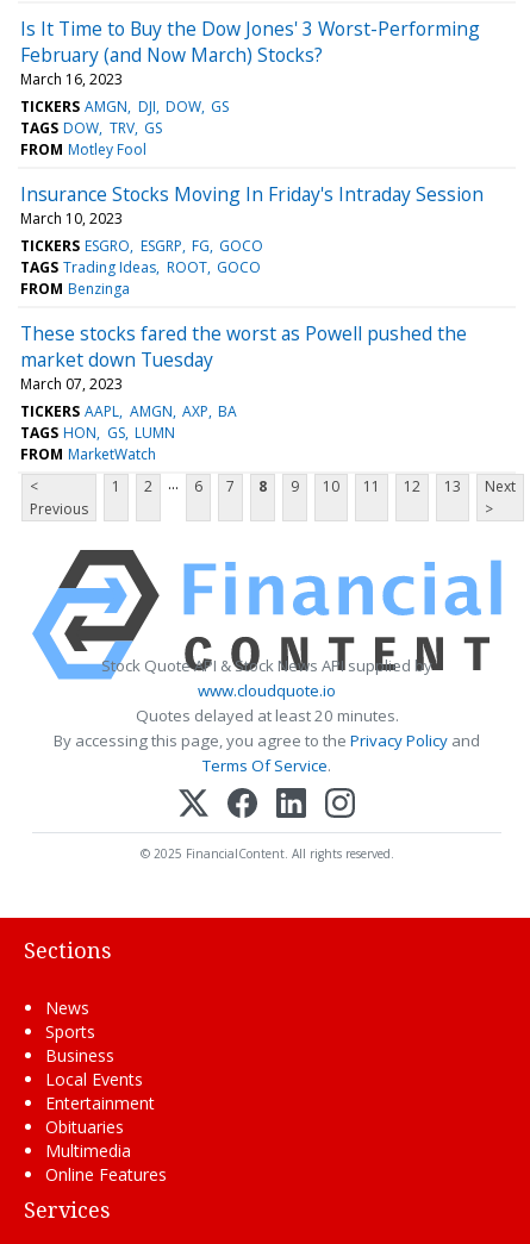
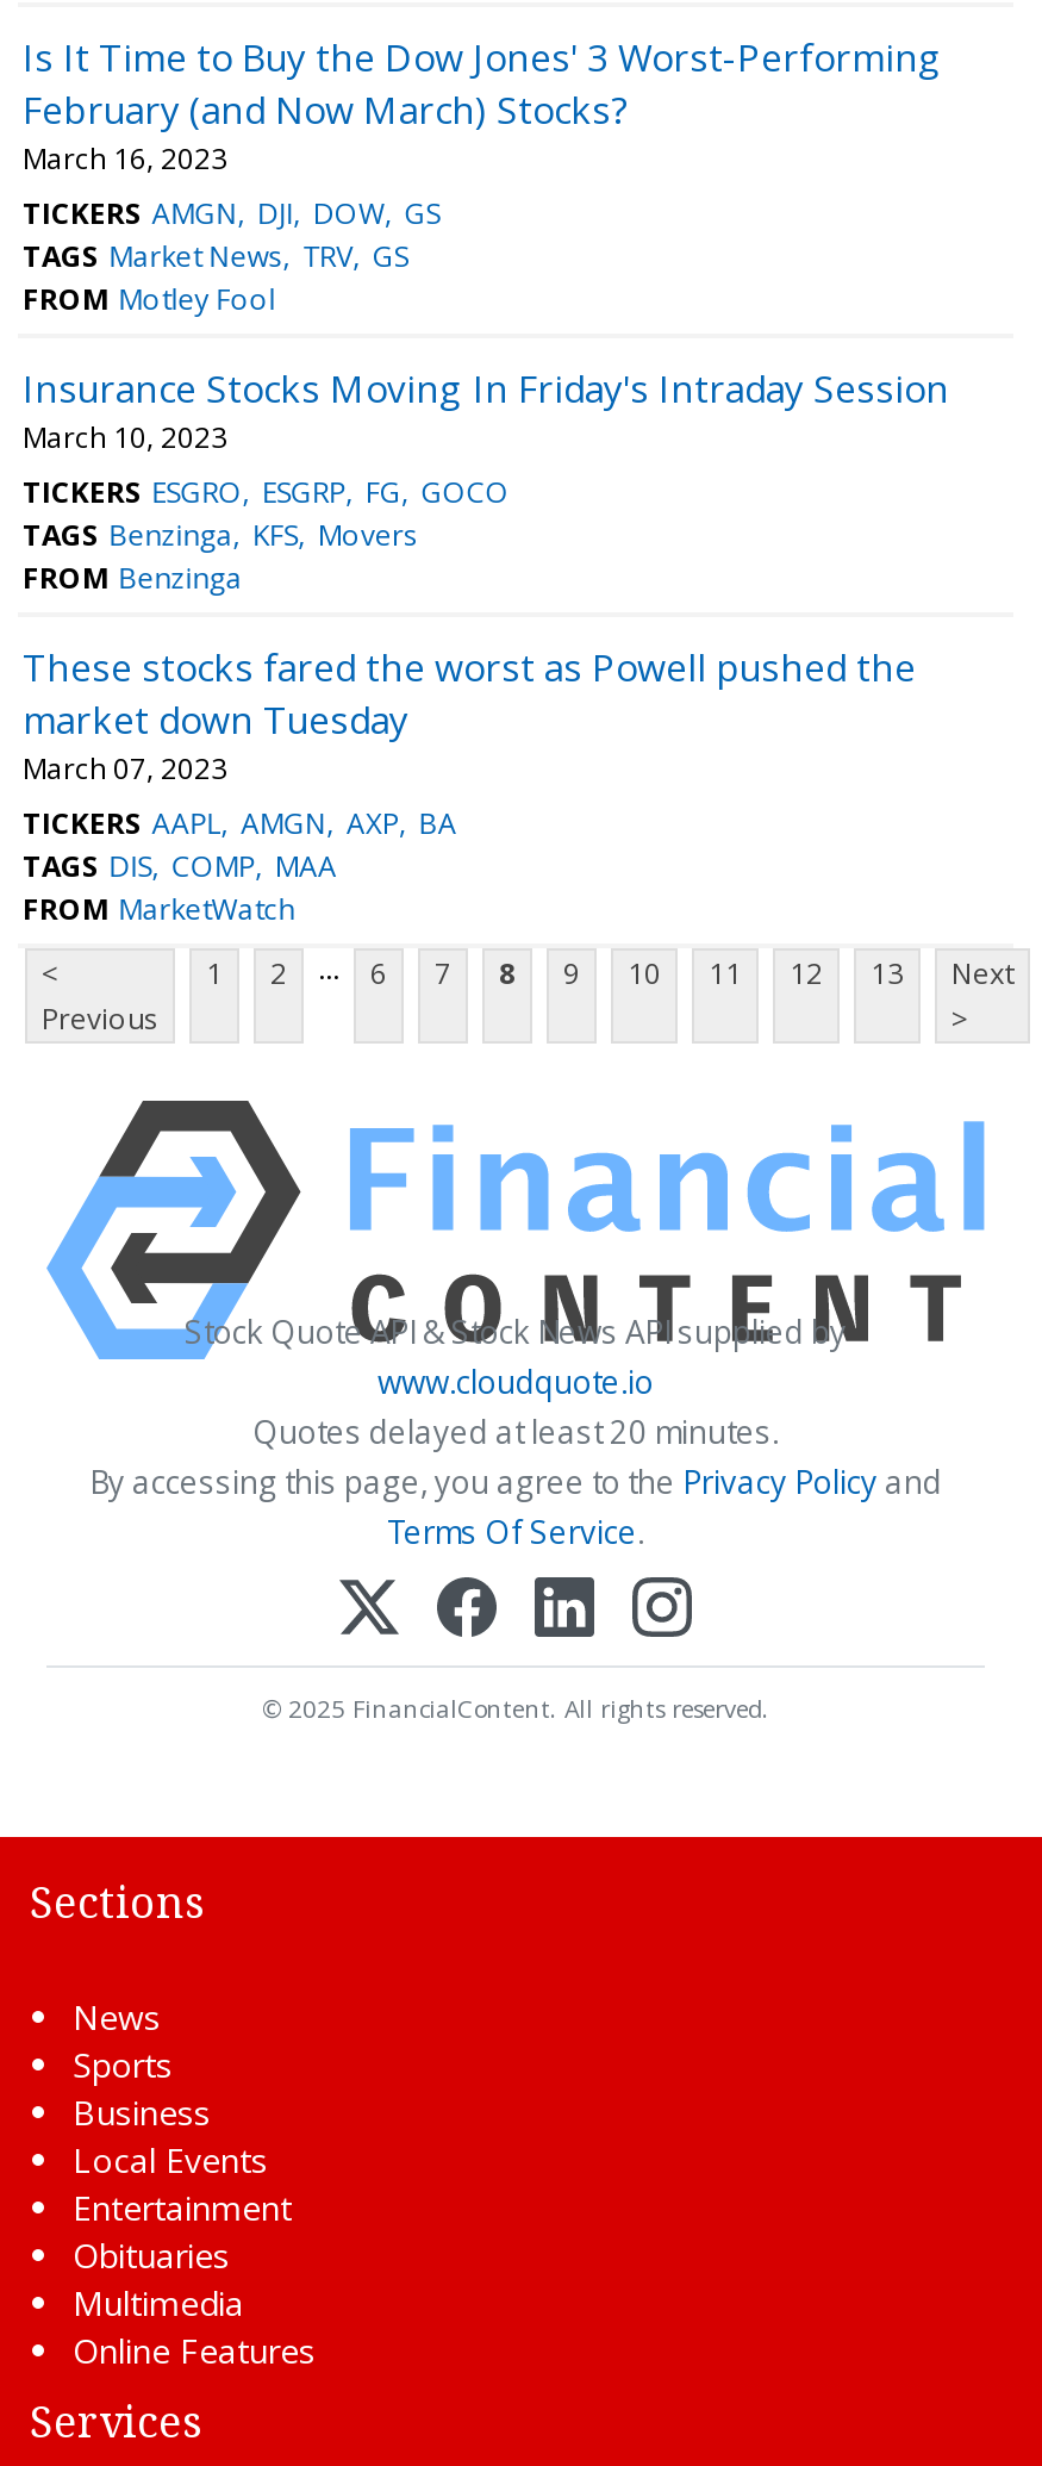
[20,118,162,138] TAGS DOW TRV GS -> [23,235,408,276] TAGS Market News TRV GS
[20,257,261,277] TAGS Trading Ideas ROOT GOCO -> [23,514,418,555] TAGS Benzinga KFS Movers
[20,422,175,443] TAGS HON GS LUMN -> [23,845,337,886] TAGS DIS COMP MAA

